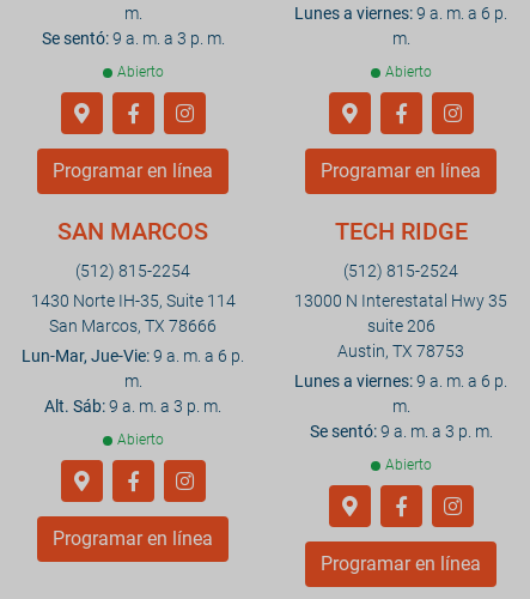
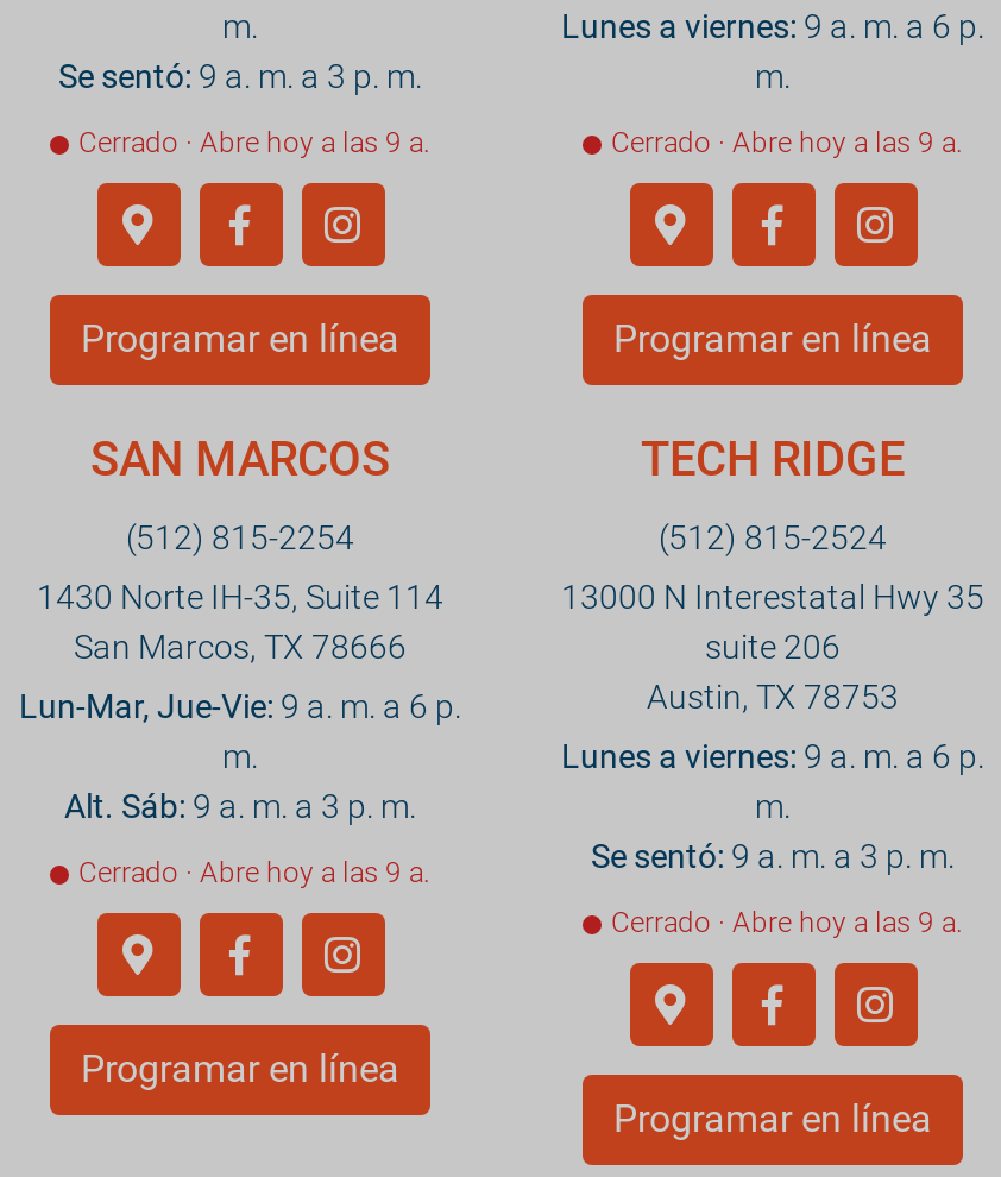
[117,63,163,80] Abierto -> [78,126,430,159] Cerrado · Abre hoy a las 9 a.
[385,63,431,80] Abierto -> [611,126,963,159] Cerrado · Abre hoy a las 9 a.
[117,431,163,448] Abierto -> [78,856,430,889] Cerrado · Abre hoy a las 9 a.
[385,456,431,473] Abierto -> [611,906,963,939] Cerrado · Abre hoy a las 9 a.

